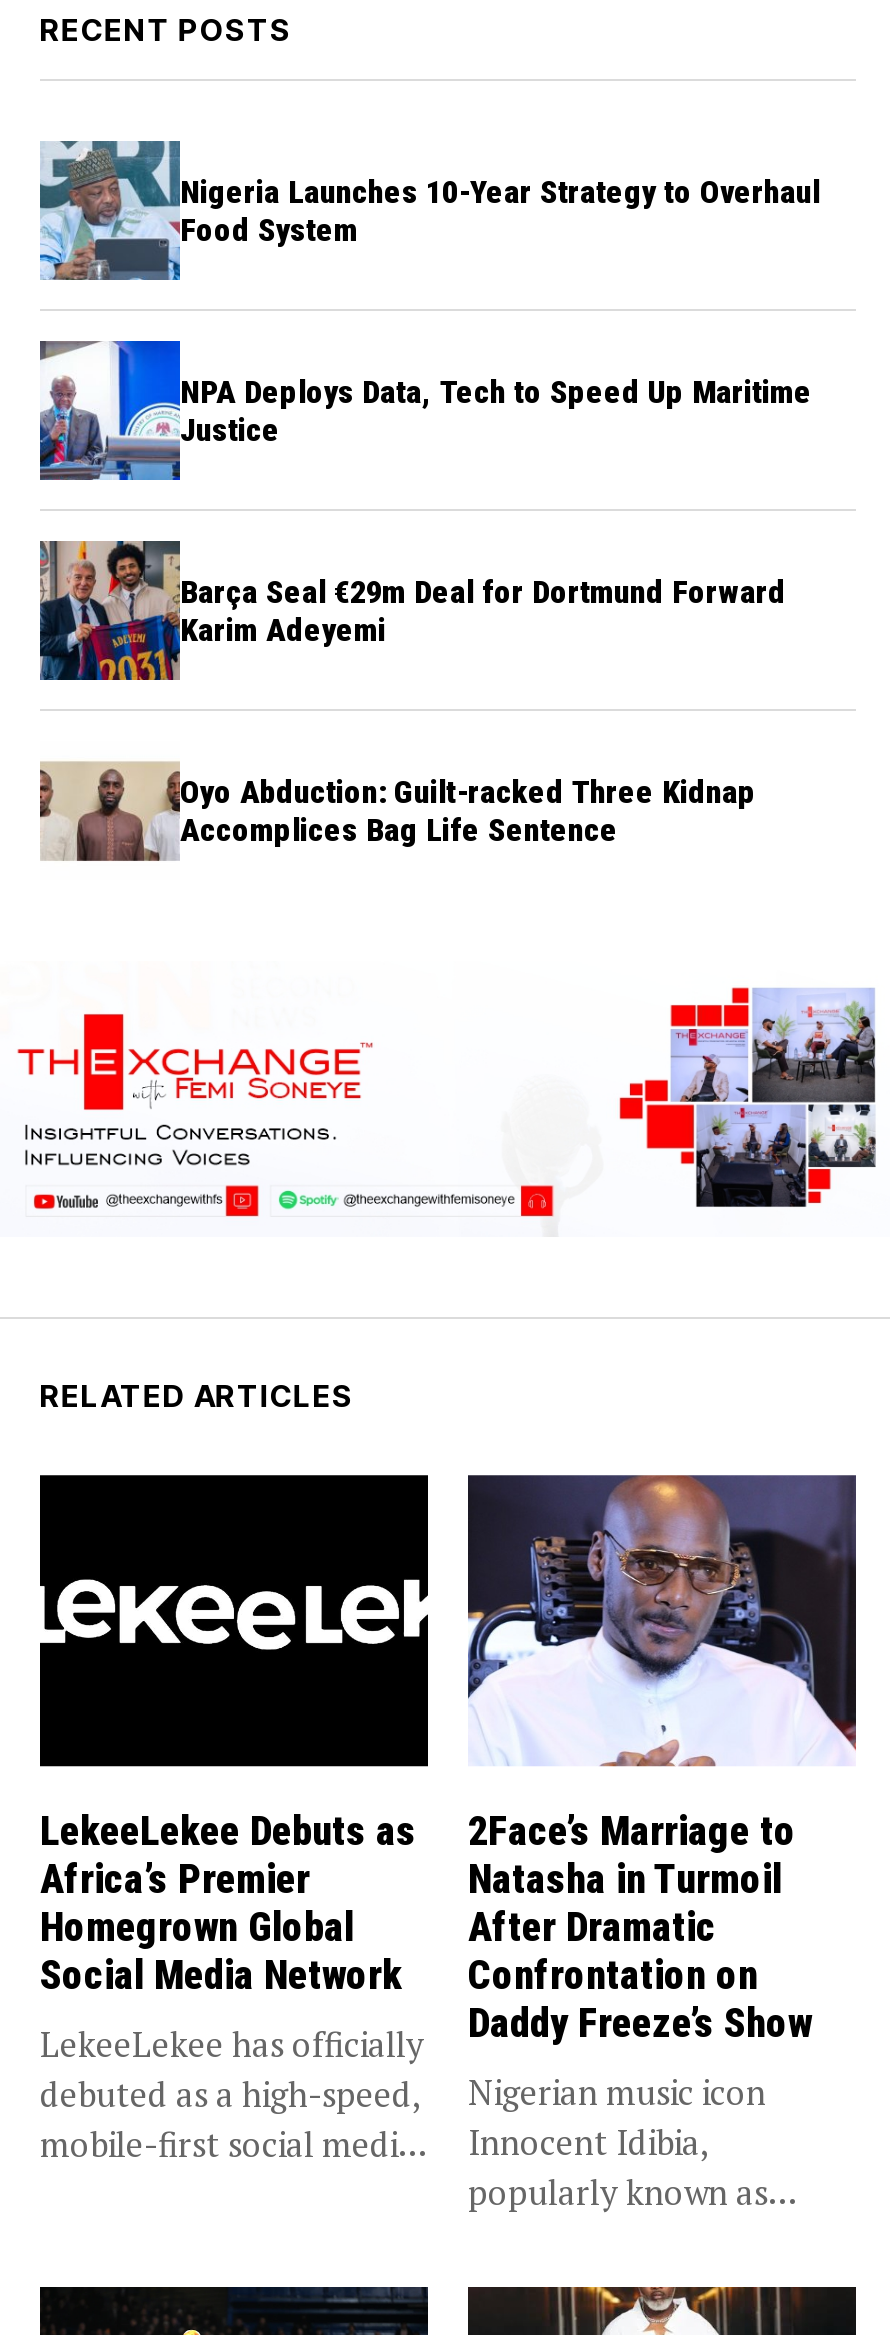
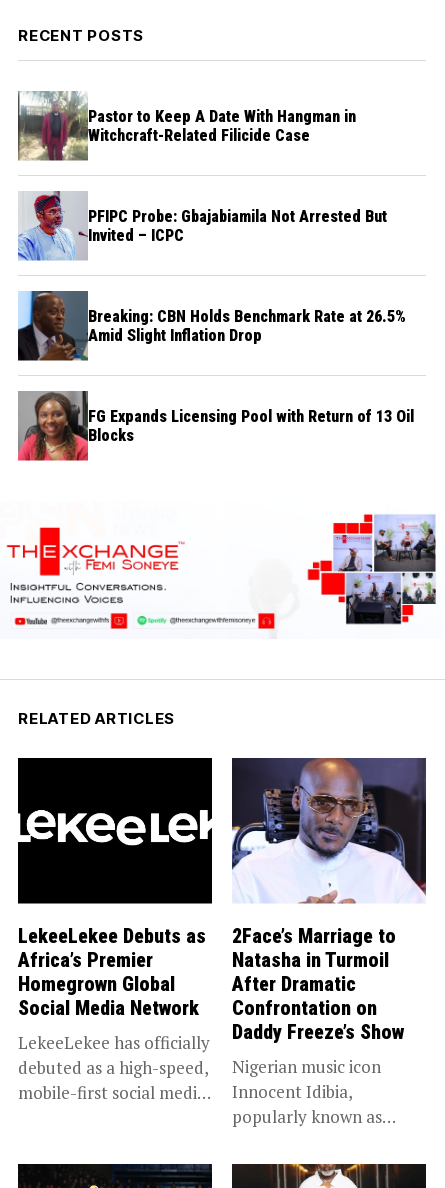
[38,139,820,281] [image] | Nigeria Launches 10-Year Strategy to Overhaul | Food System -> [17,91,356,161] [image] | Pastor to Keep A Date With Hangman in | Witchcraft-Related Filicide Case
[38,339,812,481] [image] | NPA Deploys Data, Tech to Speed Up Maritime | Justice -> [18,191,387,261] [image] | PFIPC Probe: Gbajabiamila Not Arrested But | Invited – ICPC
[38,539,786,681] [image] | Barça Seal €29m Deal for Dortmund Forward | Karim Adeyemi -> [17,290,406,361] [image] | Breaking: CBN Holds Benchmark Rate at 26.5% | Amid Slight Inflation Drop
[40,741,756,881] [image] | Oyo Abduction: Guilt-racked Three Kidnap | Accomplices Bag Life Sentence -> [17,390,414,462] [image] | FG Expands Licensing Pool with Return of 13 Oil | Blocks

